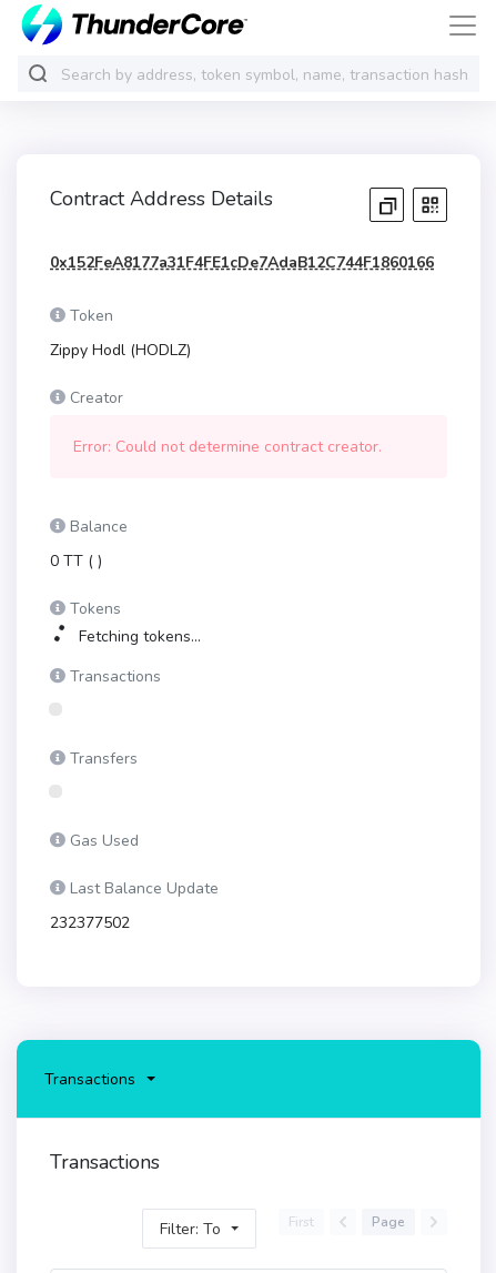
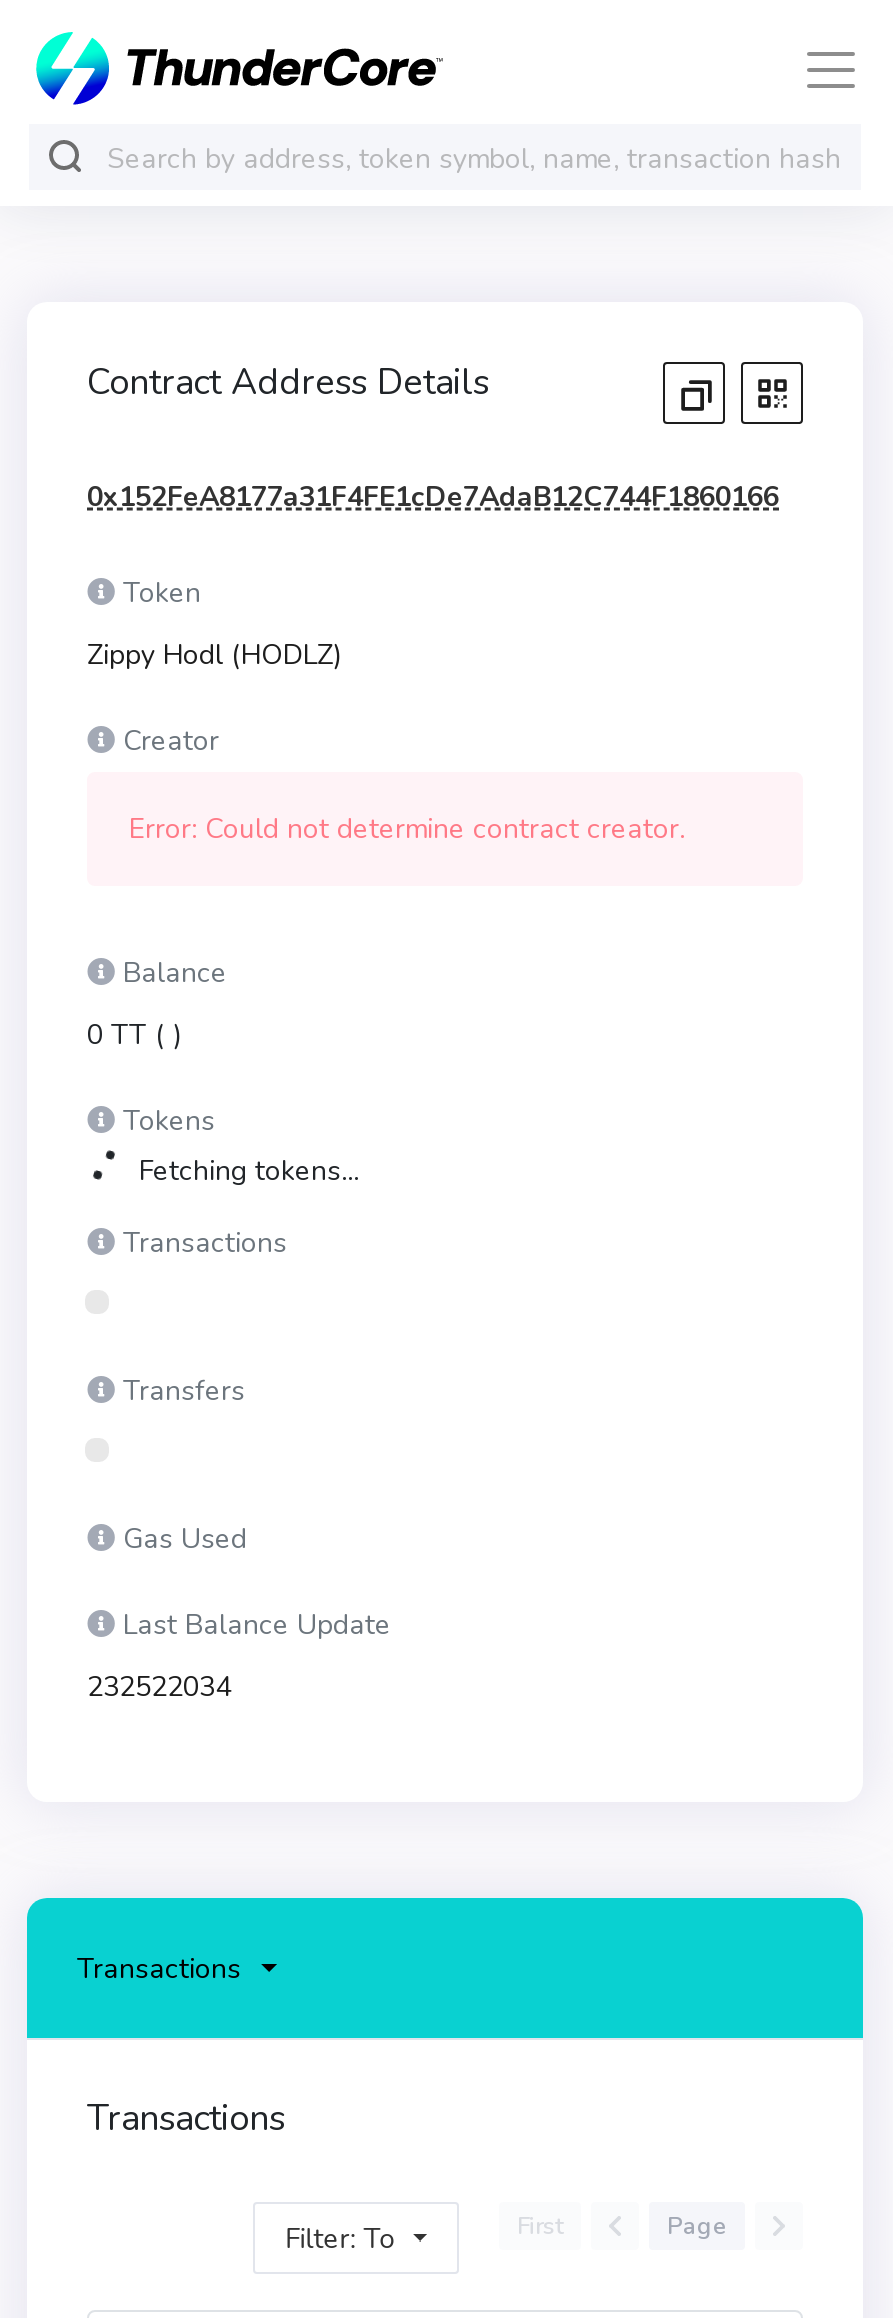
[50,912,130,933] 232377502 -> [87,1668,231,1706] 232522034

